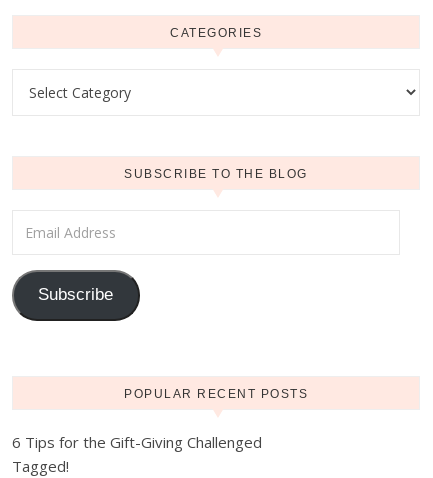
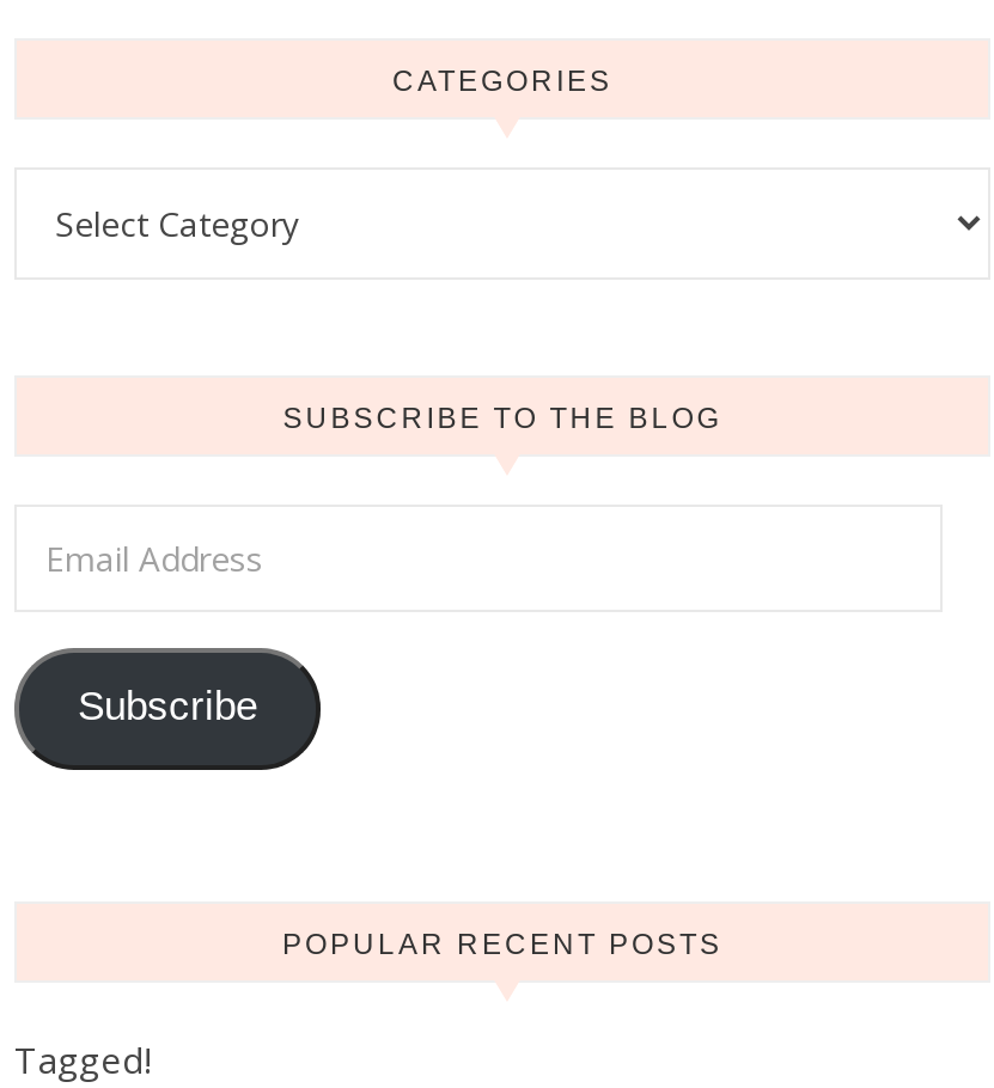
[12,431,262,451] 6 Tips for the Gift-Giving Challenged -> none

